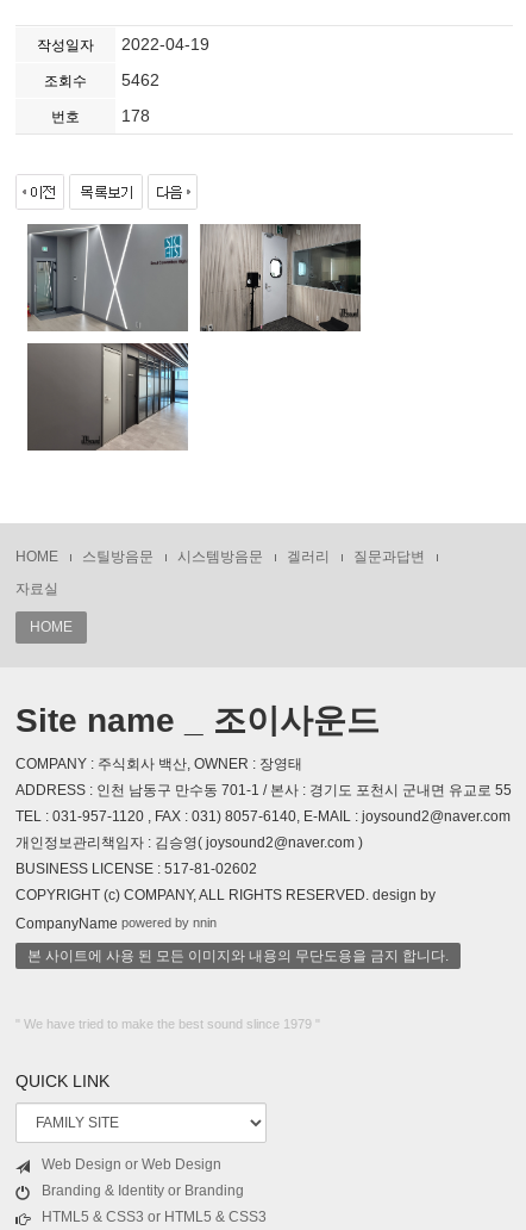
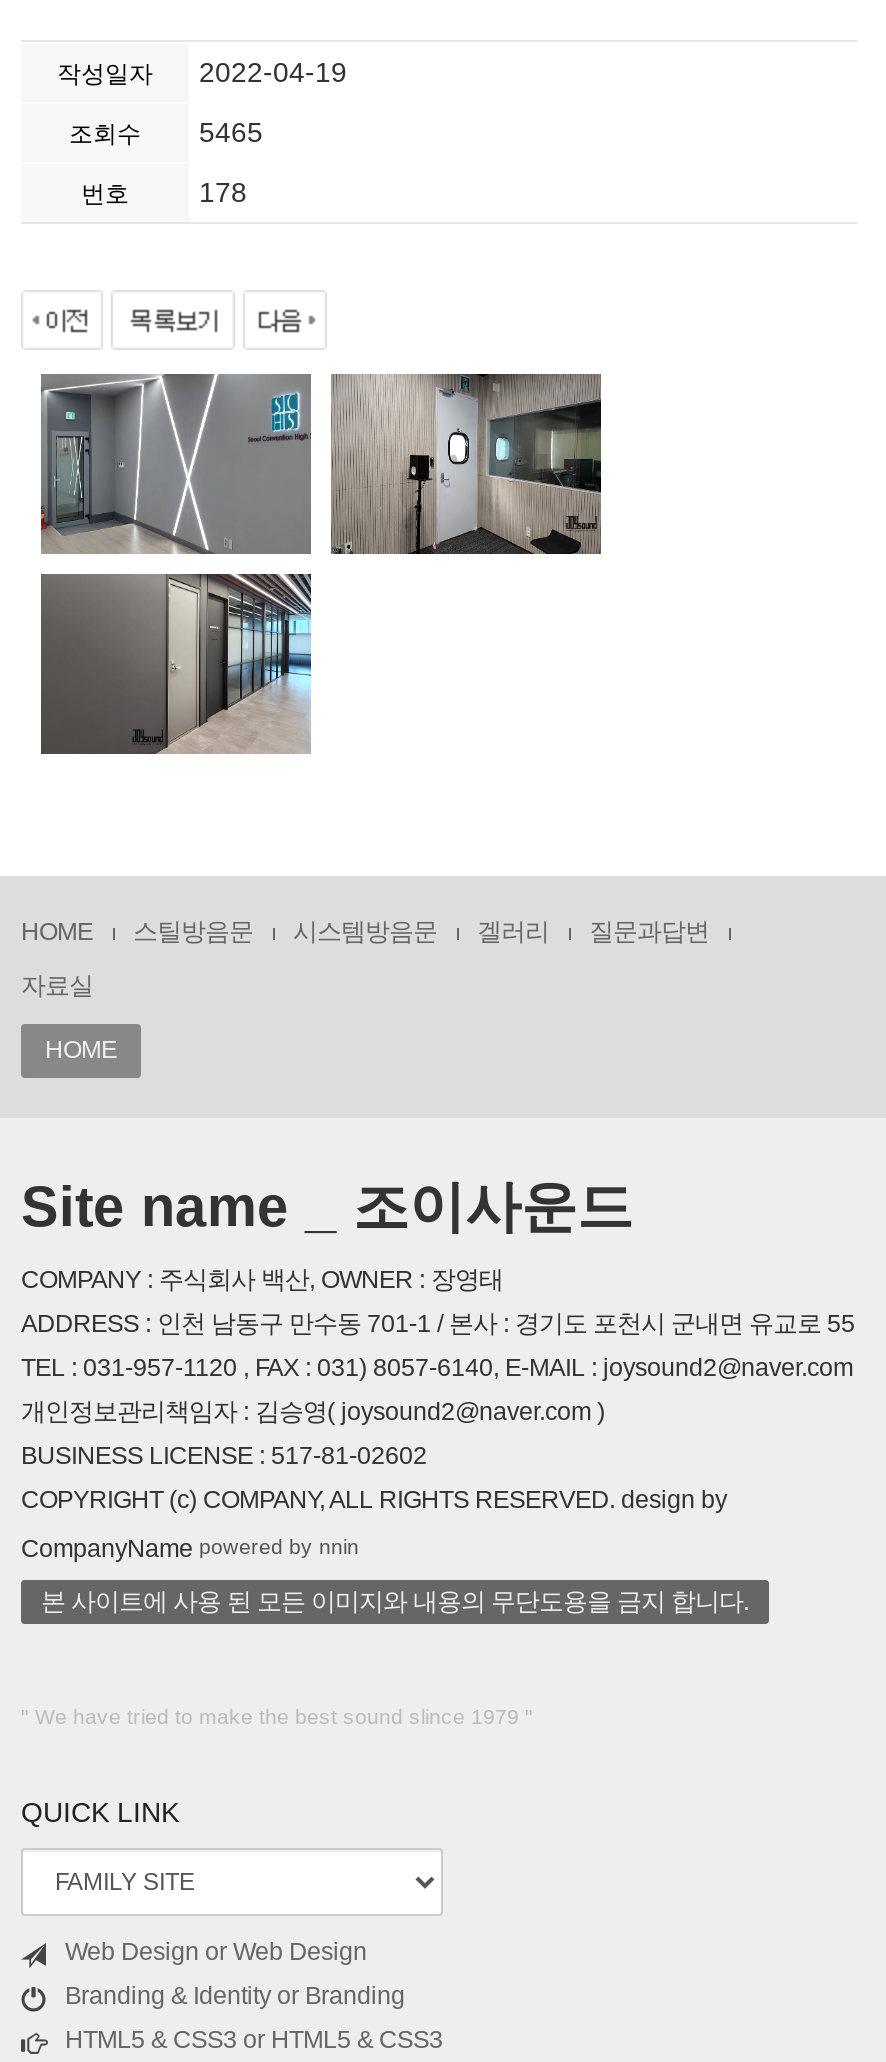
[121,71,159,90] 5462 -> [199,117,263,149] 5465

